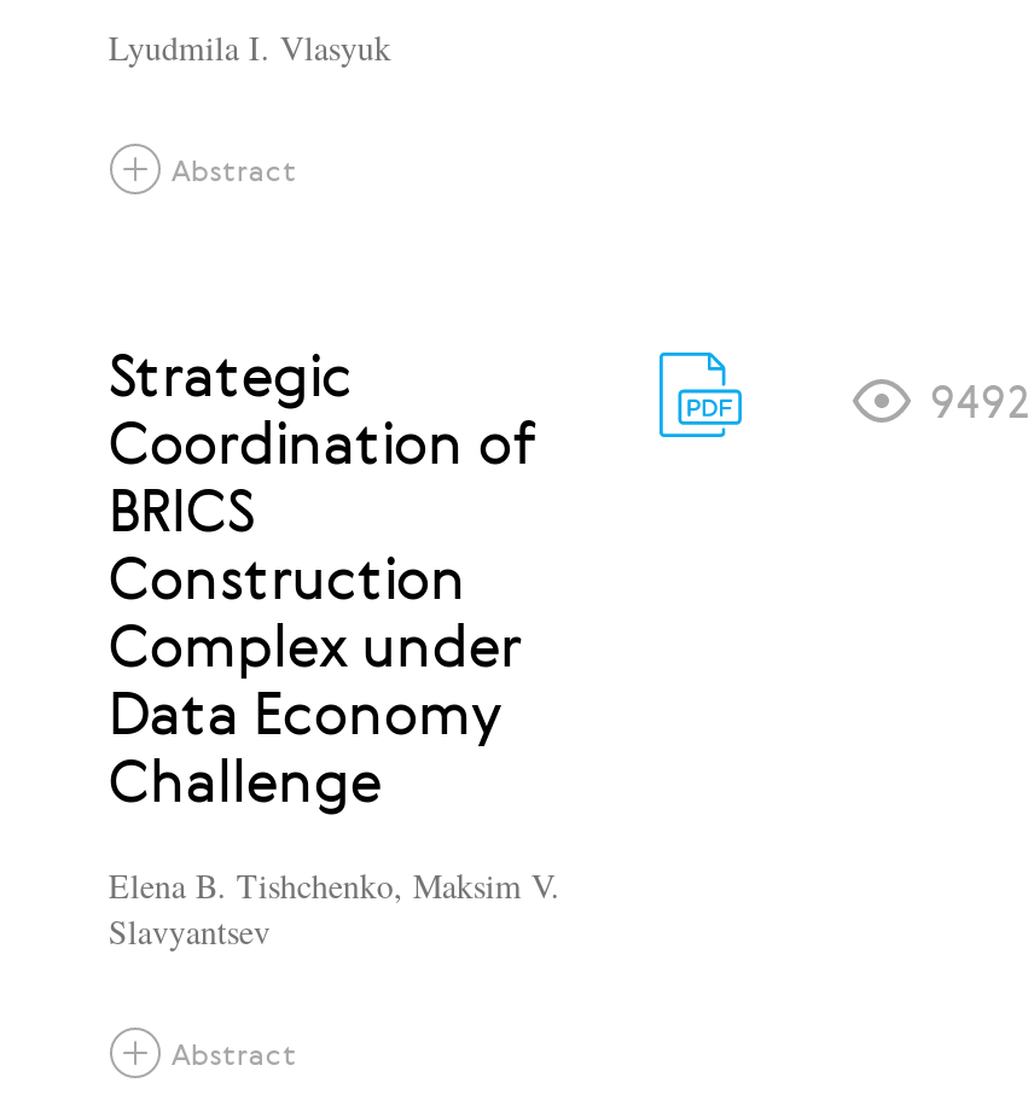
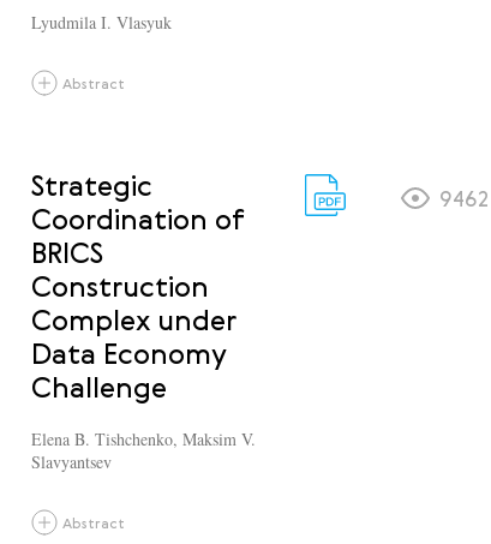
[930,372,1029,430] 9492 -> [439,184,488,213] 9462

